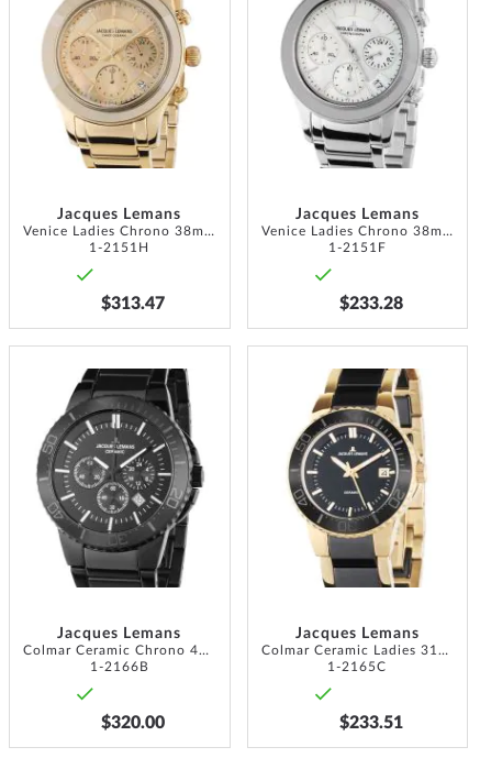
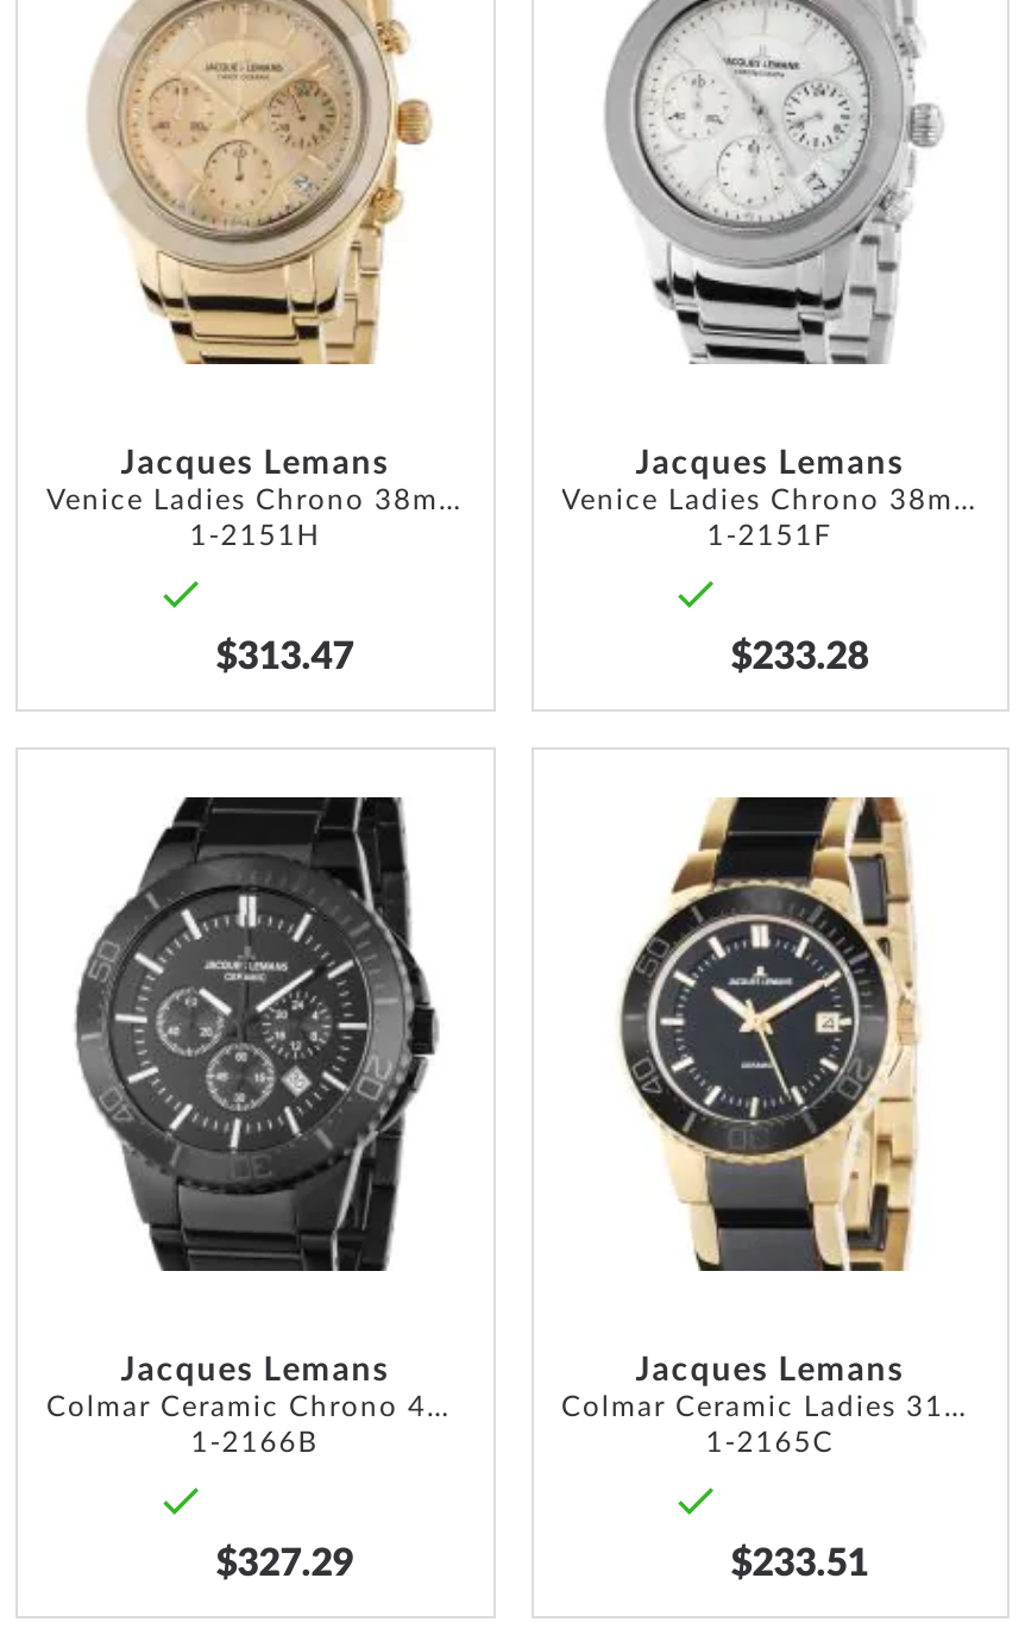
[101,714,165,732] $320.00 -> [216,1545,354,1583] $327.29

